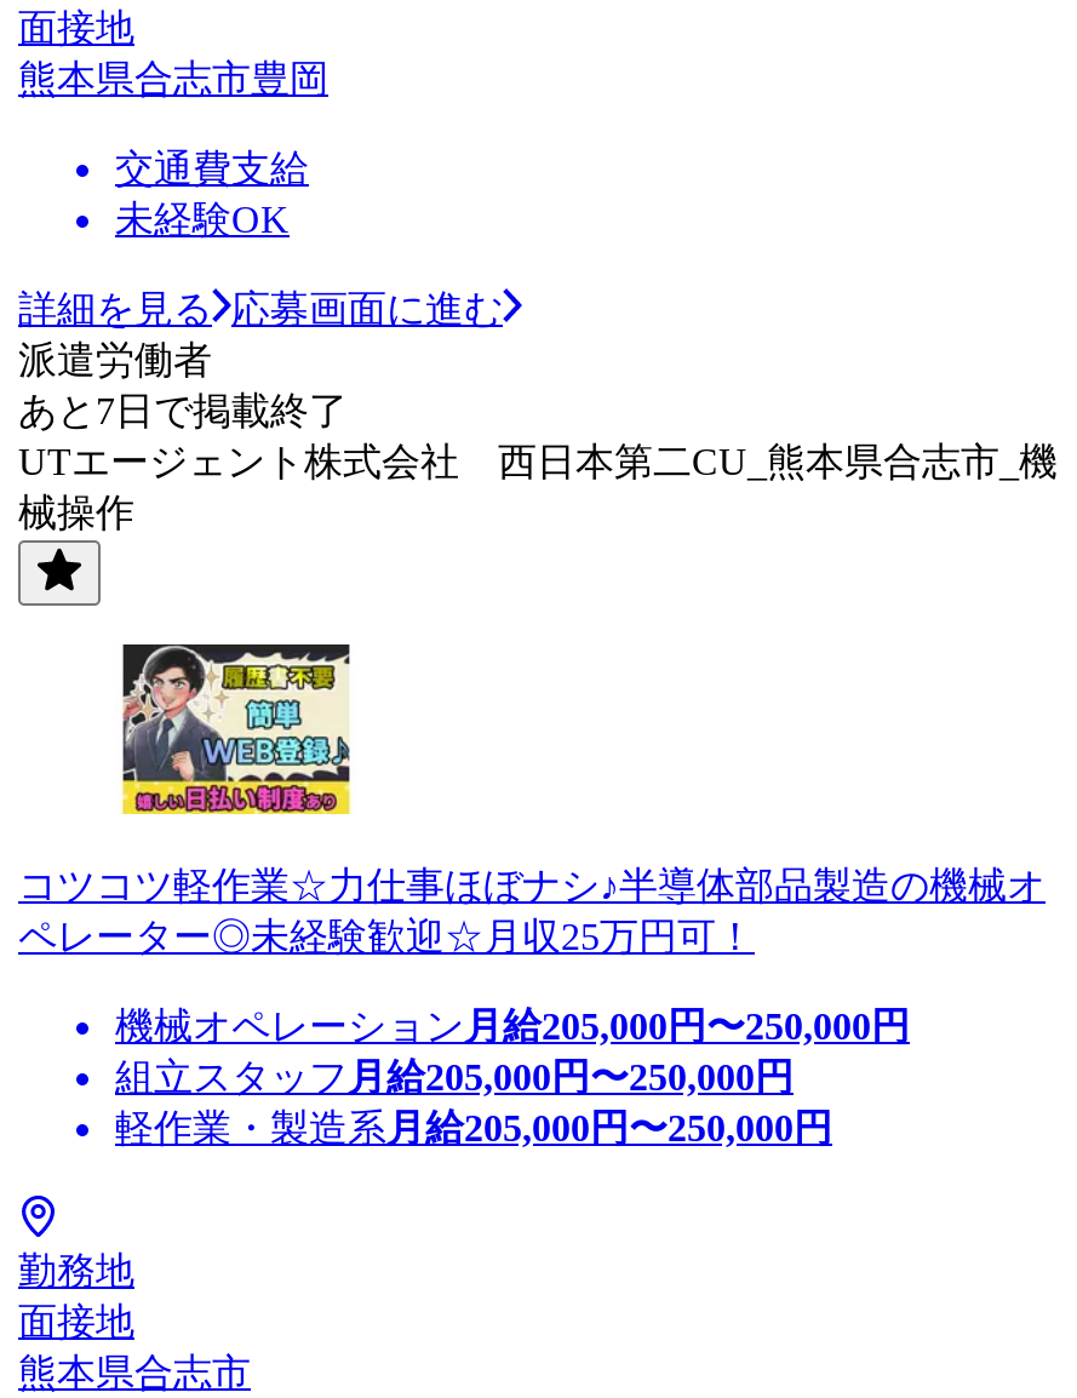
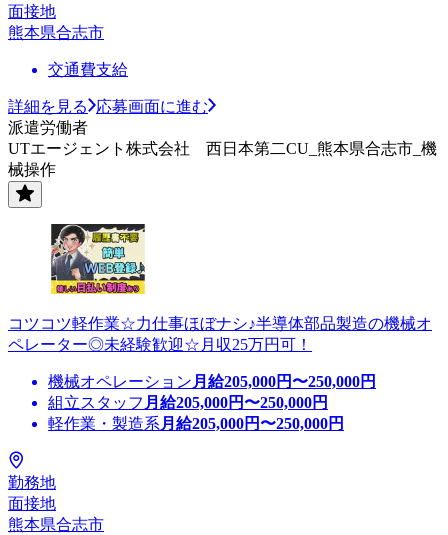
[18,57,328,99] 熊本県合志市豊岡 -> [8,24,104,41] 熊本県合志市
[115,198,290,239] 未経験OK -> none
[18,389,348,431] あと7日で掲載終了 -> none

